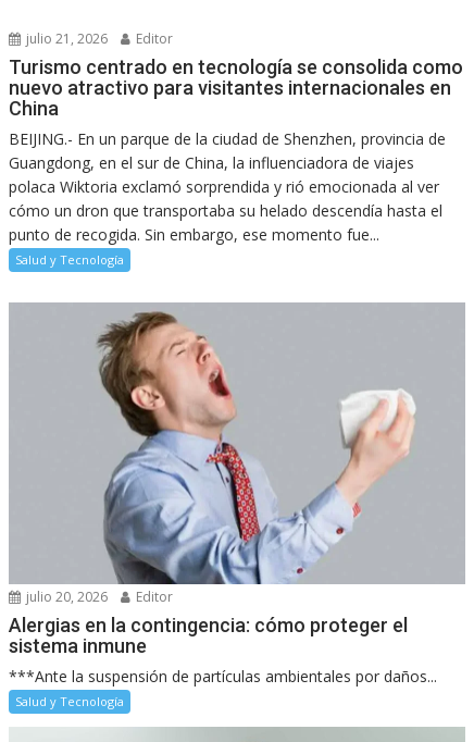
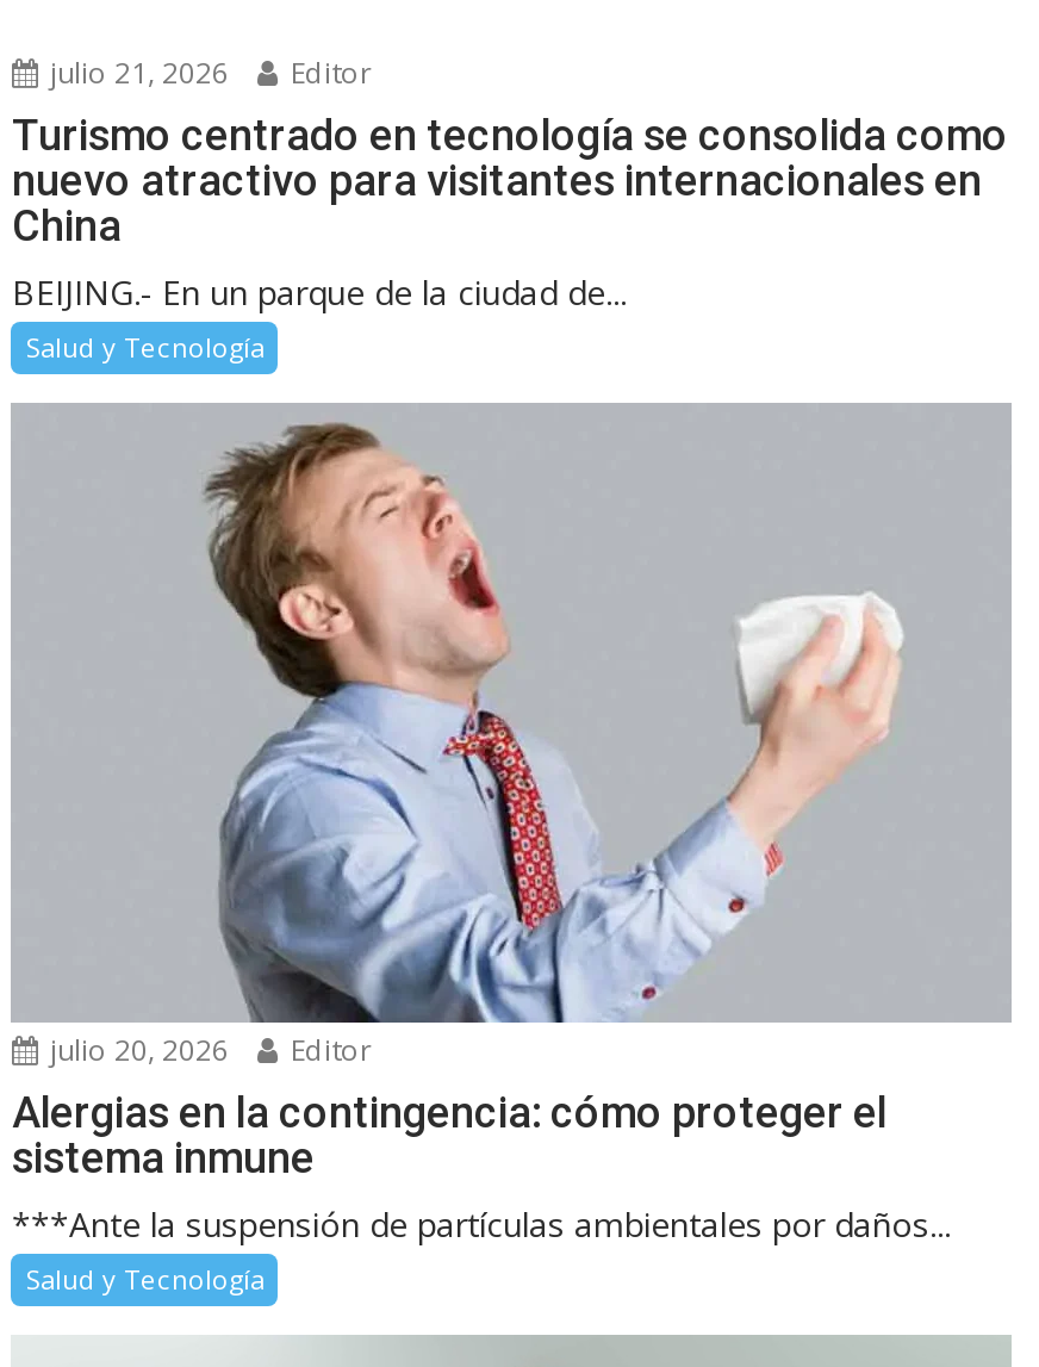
[9,128,446,245] BEIJING.- En un parque de la ciudad de Shenzhen, provincia de | Guangdong, en el sur de China, la influenciadora de viajes | polaca Wiktoria exclamó sorprendida y rió emocionada al ver | cómo un dron que transportaba su helado descendía hasta el | punto de recogida. Sin embargo, ese momento fue... -> [12,270,627,316] BEIJING.- En un parque de la ciudad de...

